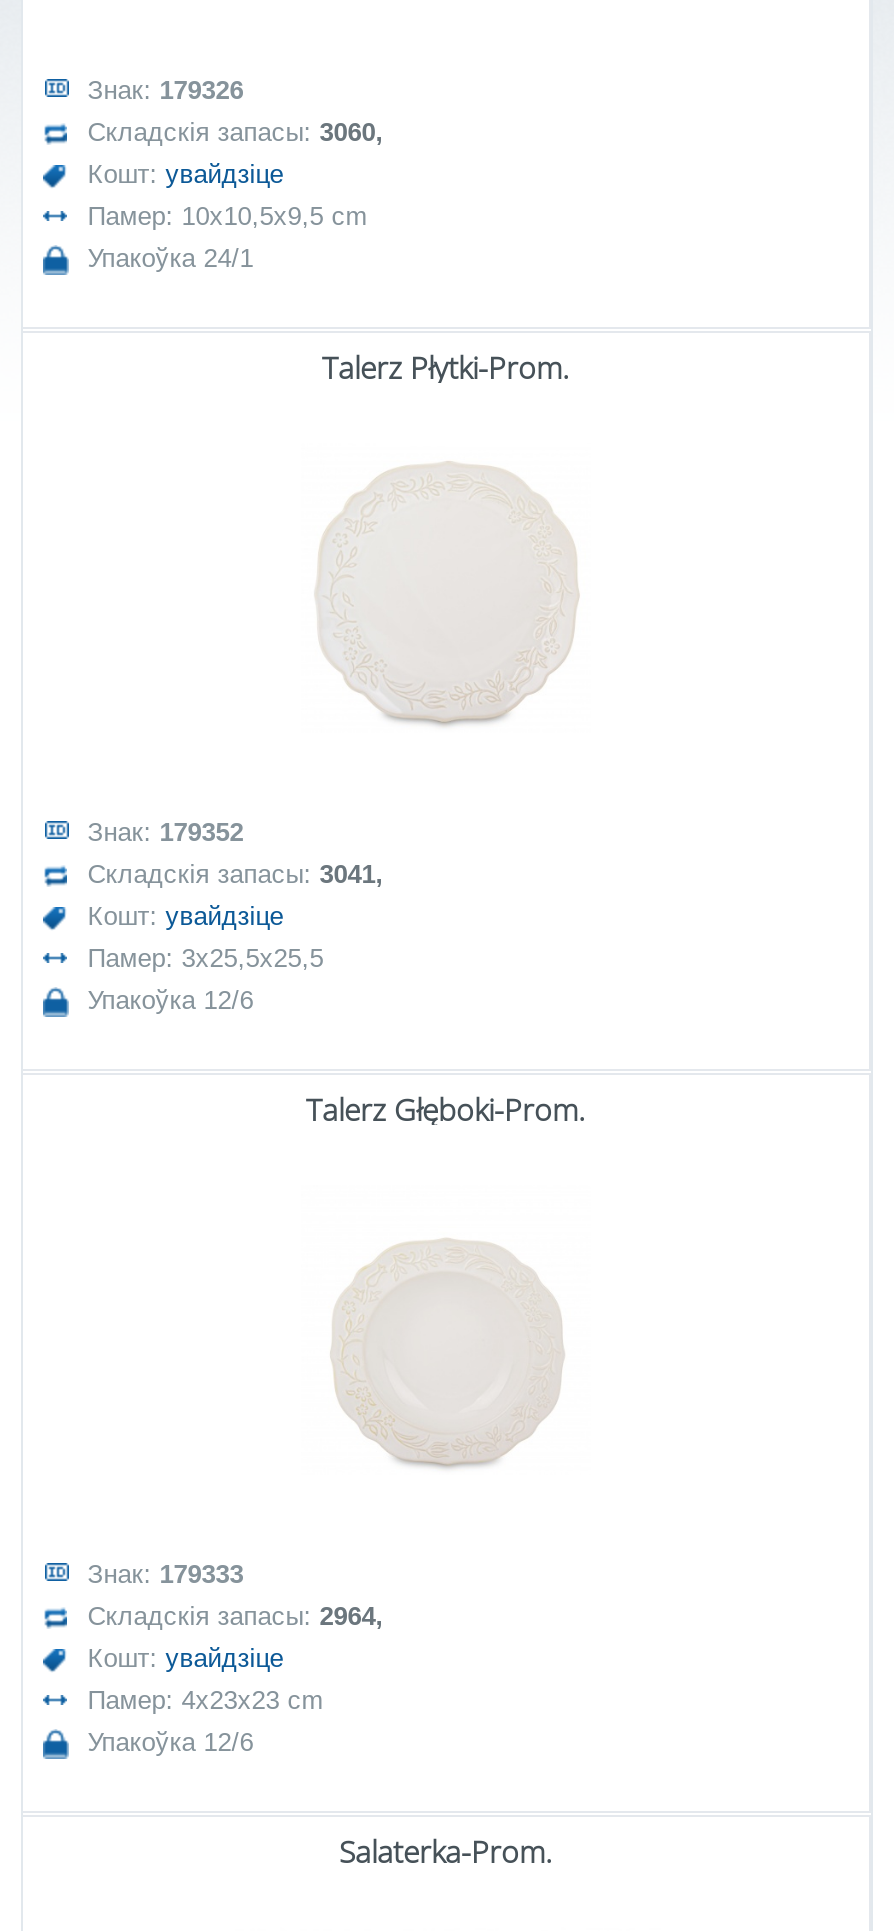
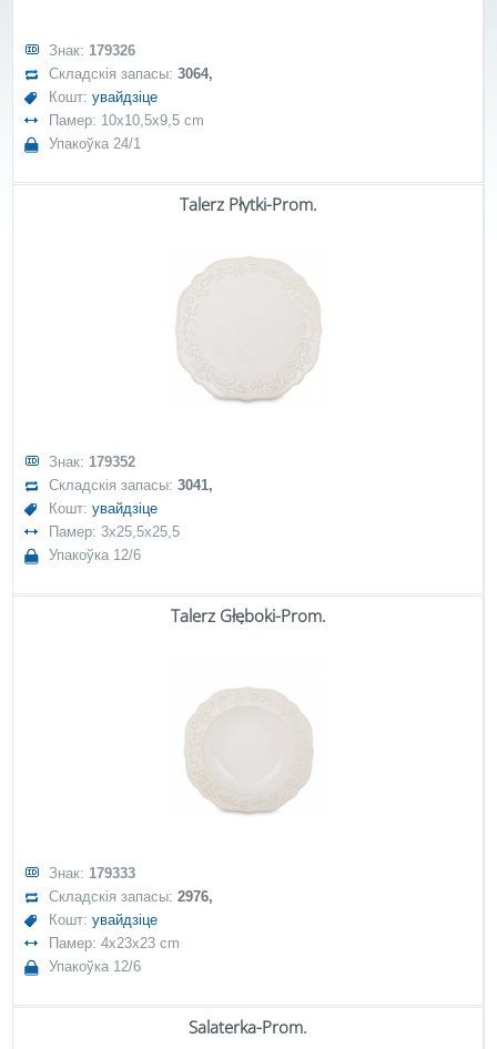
[87,117,383,147] Складскія запасы: 3060, -> [49,65,213,82] Складскія запасы: 3064,
[87,1601,383,1631] Складскія запасы: 2964, -> [49,888,213,905] Складскія запасы: 2976,

